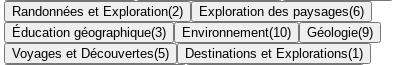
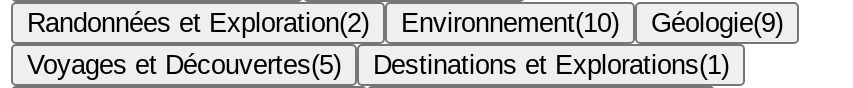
[12,4,364,40] Exploration des paysages(6) | Éducation géographique(3) -> none

